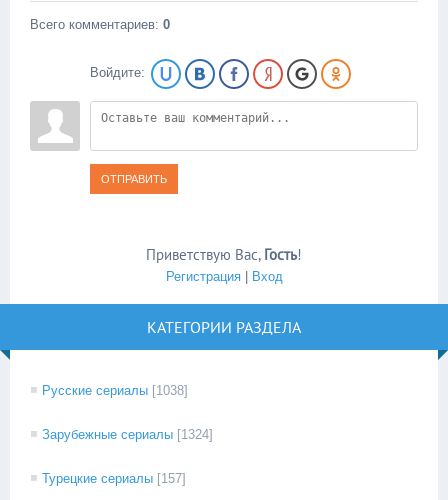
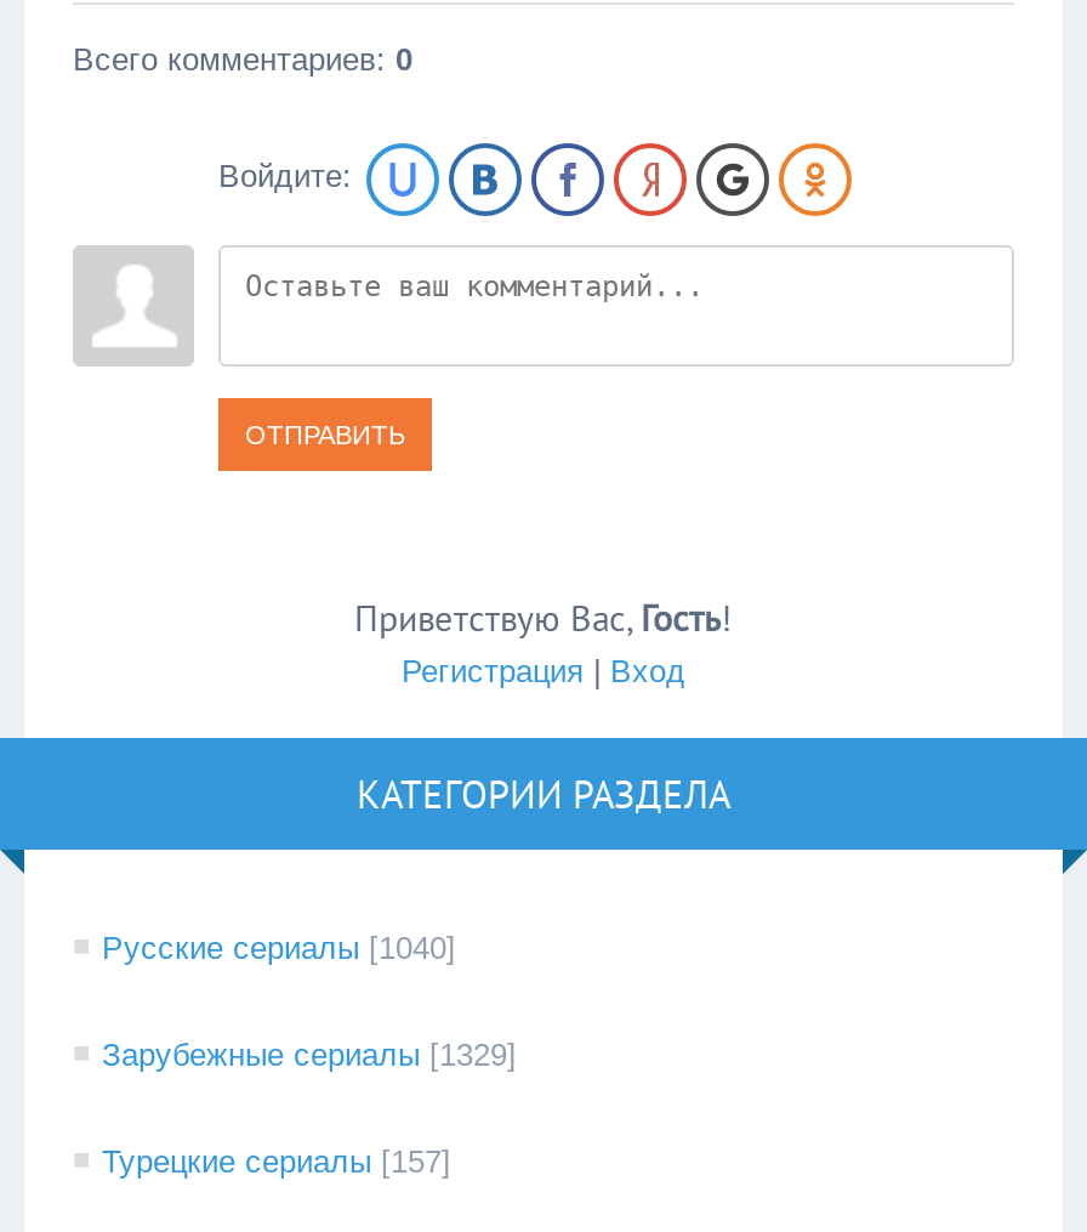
[42,383,188,398] Русские сериалы [1038] -> [102,930,456,966] Русские сериалы [1040]
[42,427,213,442] Зарубежные сериалы [1324] -> [102,1037,517,1073] Зарубежные сериалы [1329]

